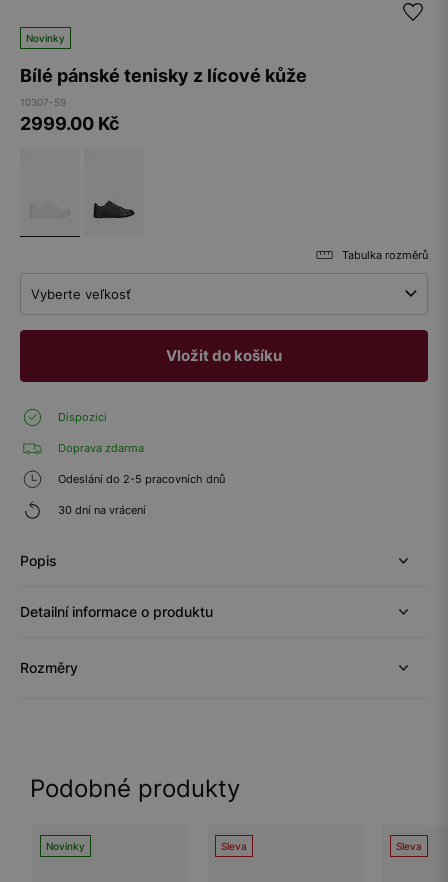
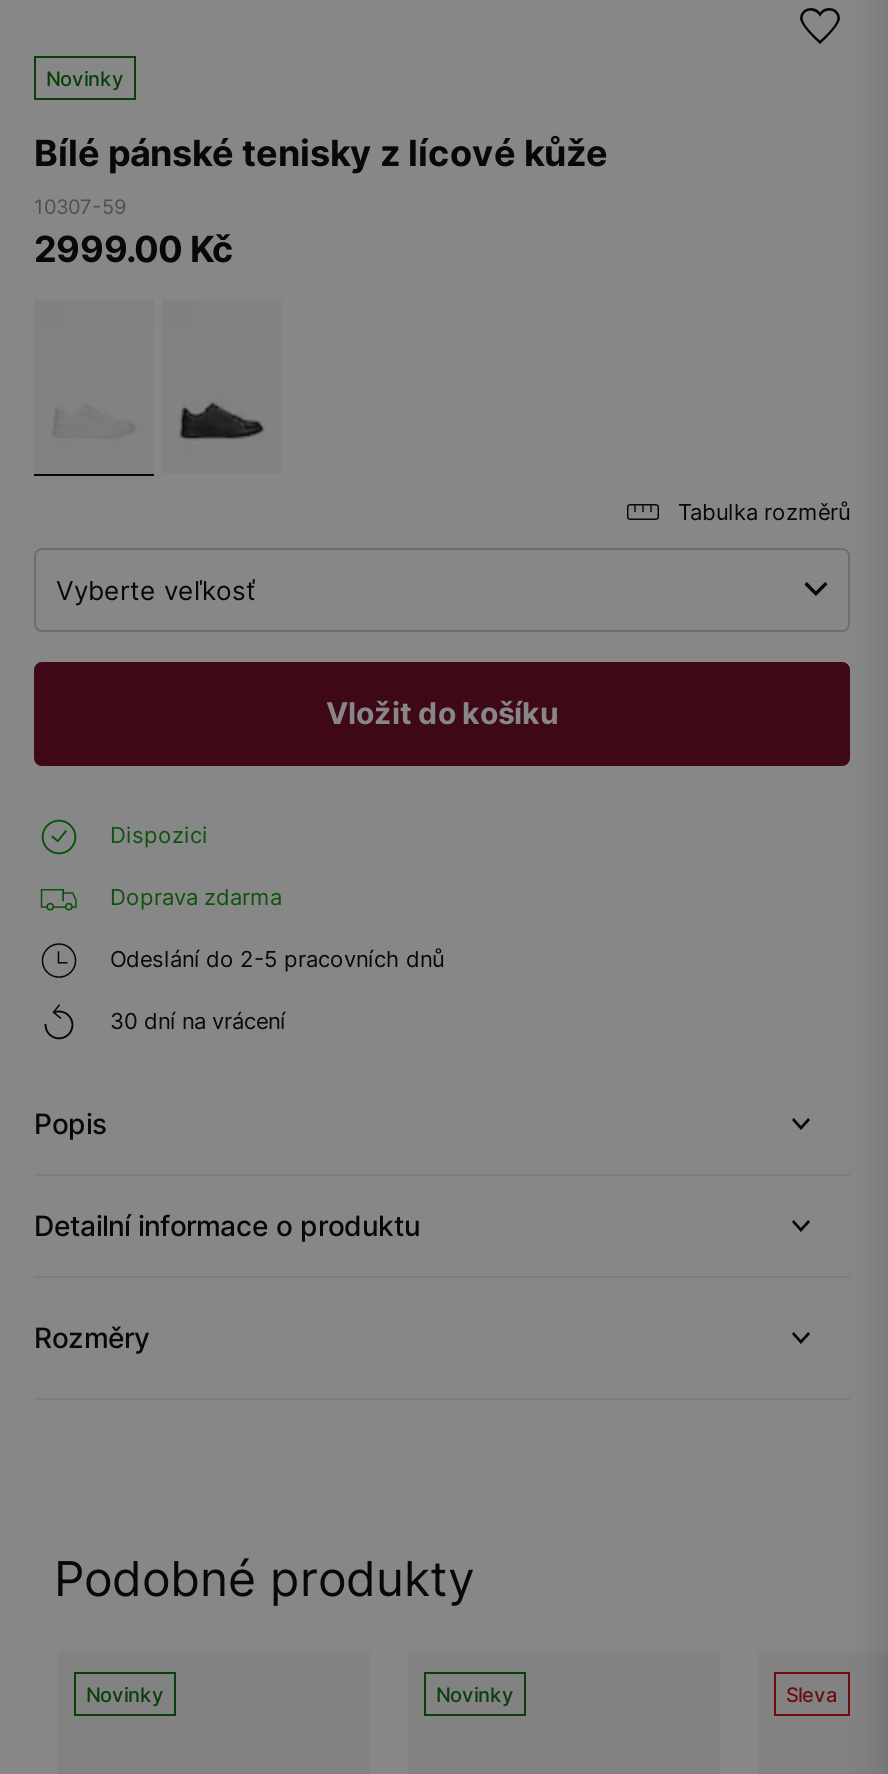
[221,840,247,852] Sleva -> [436,1682,514,1706] Novinky

